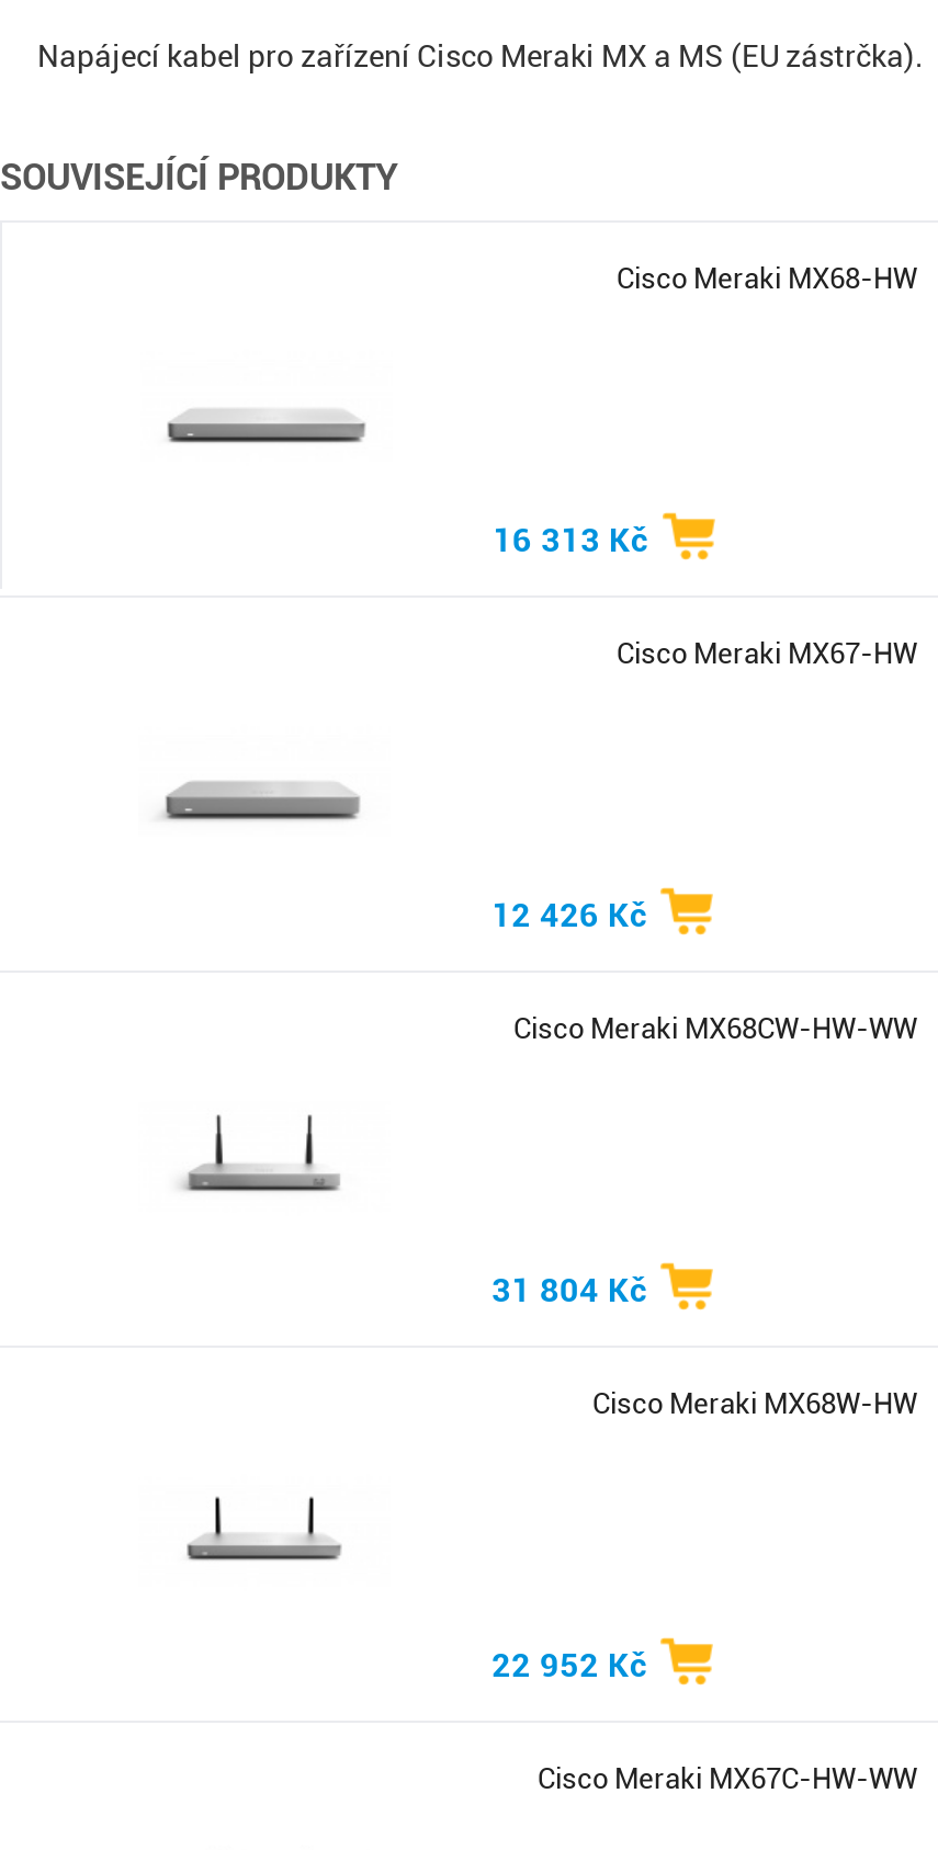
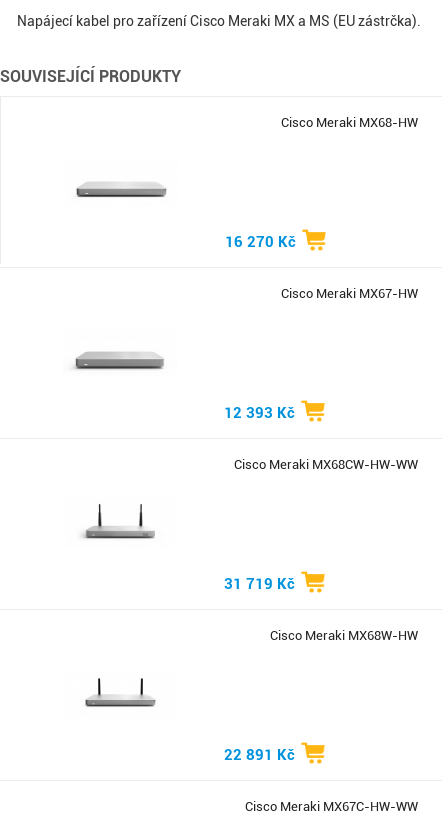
[493,520,648,560] 16 313 Kč -> [224,233,295,251] 16 270 Kč
[491,896,647,935] 12 426 Kč -> [224,404,295,422] 12 393 Kč
[491,1271,647,1310] 31 804 Kč -> [224,575,295,593] 31 719 Kč
[491,1646,647,1685] 22 952 Kč -> [224,746,295,764] 22 891 Kč

